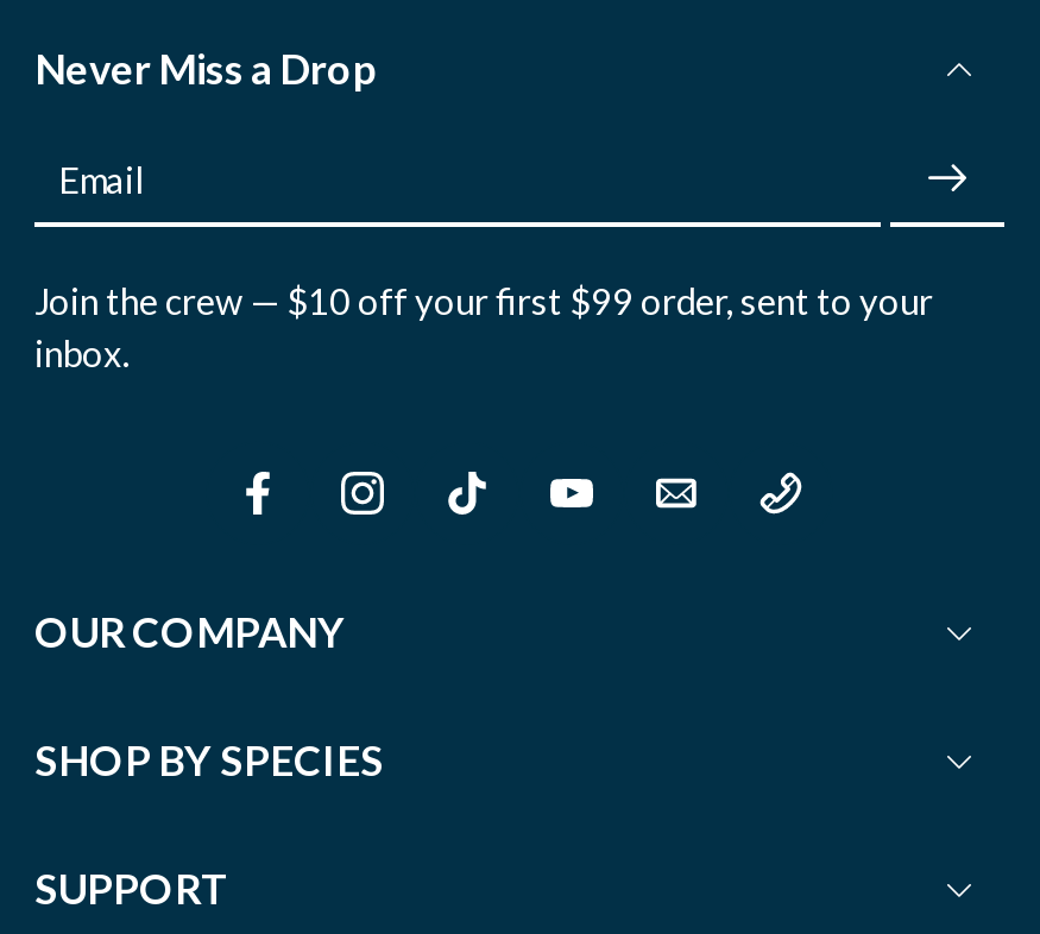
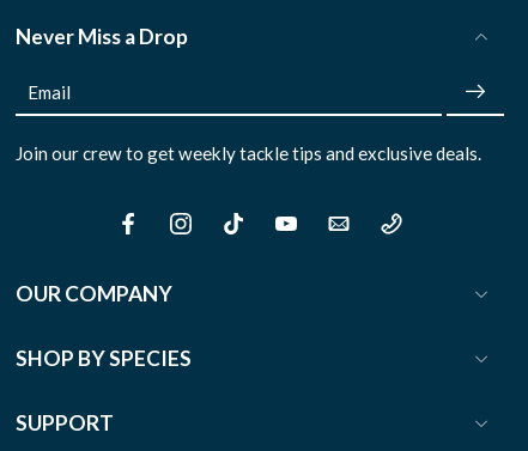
[34,279,933,374] Join the crew — $10 off your first $99 order, sent to your | inbox. -> [16,142,481,164] Join our crew to get weekly tackle tips and exclusive deals.

